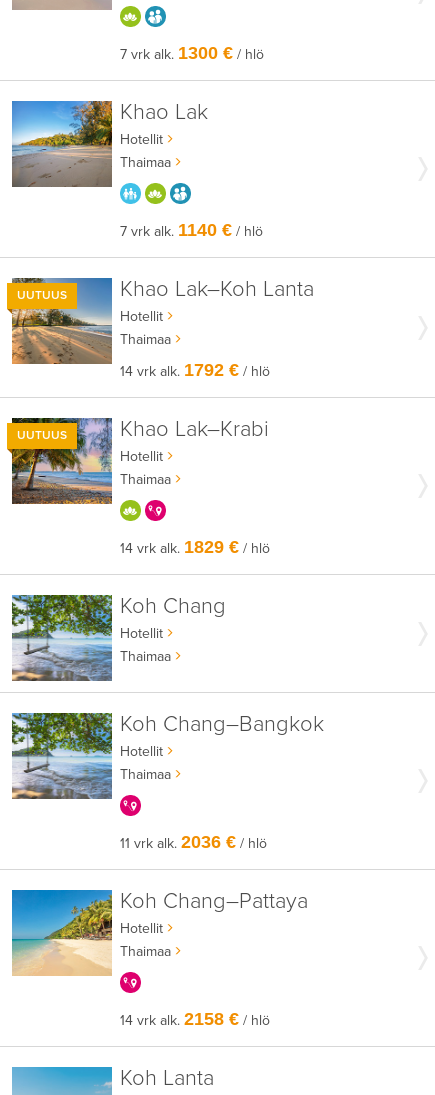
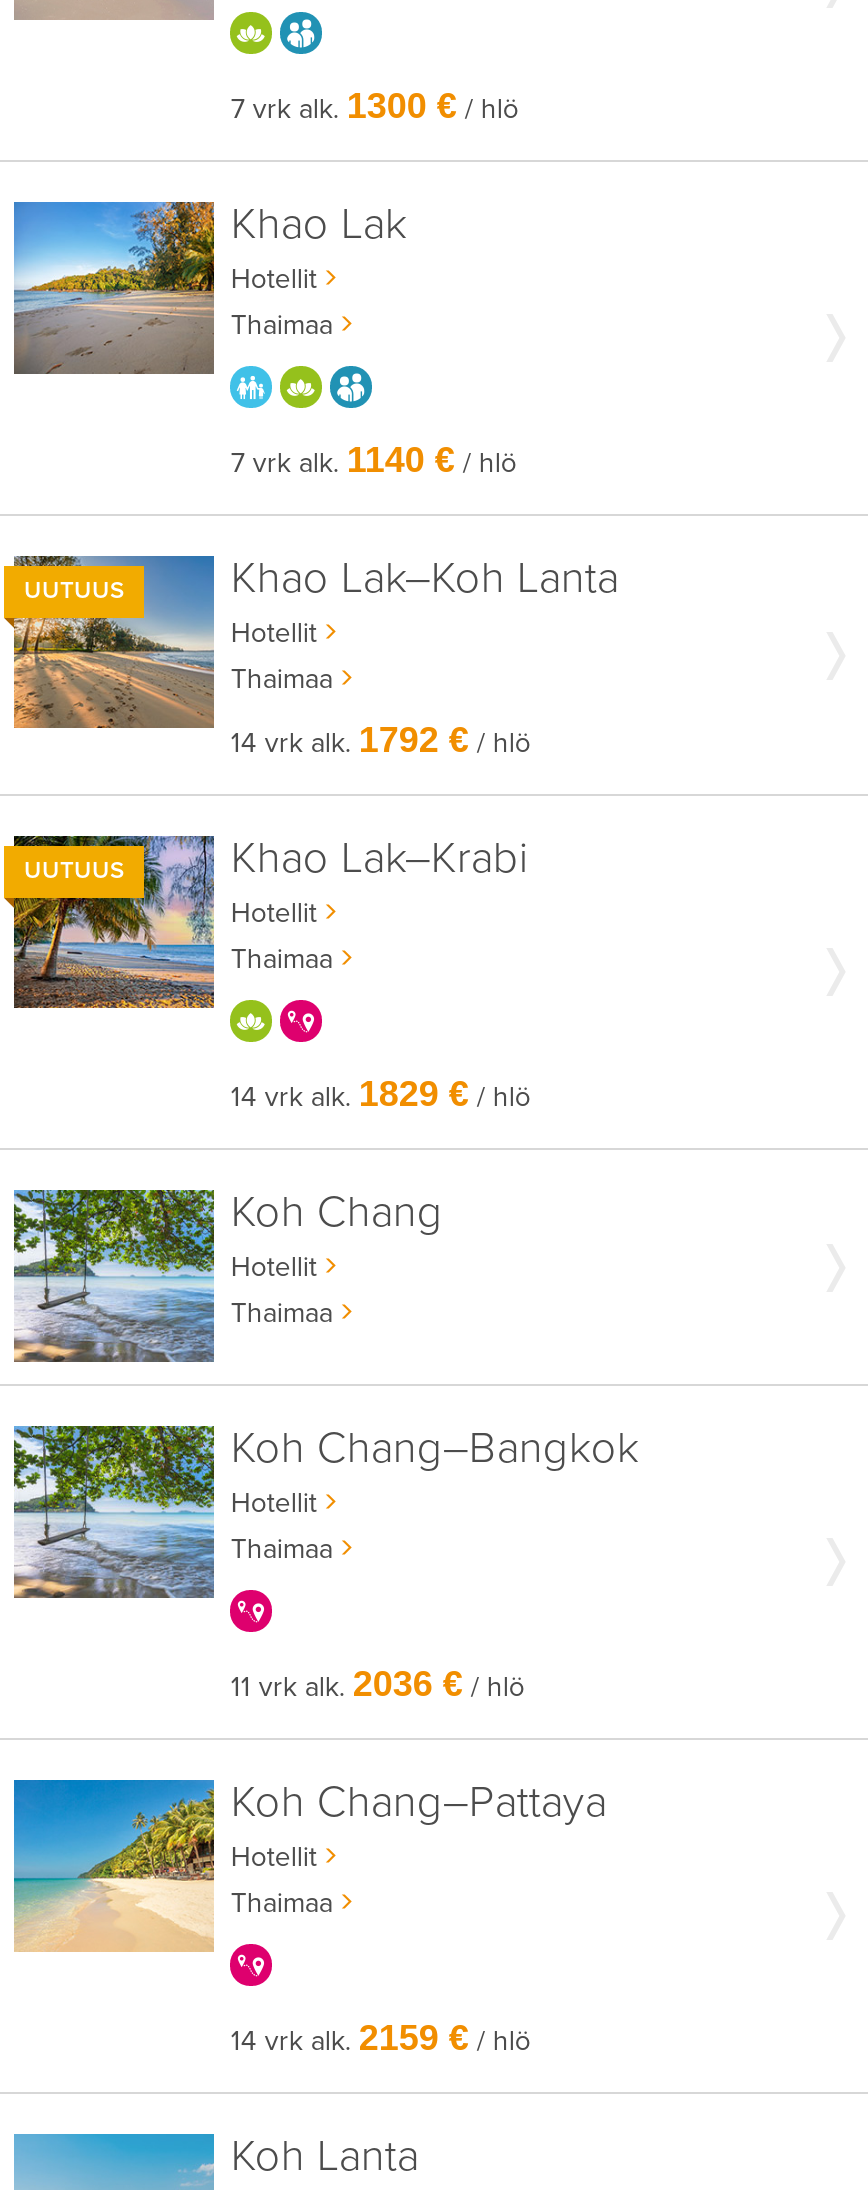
[120,1009,270,1029] 14 vrk alk. 2158 €/ hlö -> [231,2018,531,2058] 14 vrk alk. 2159 €/ hlö

